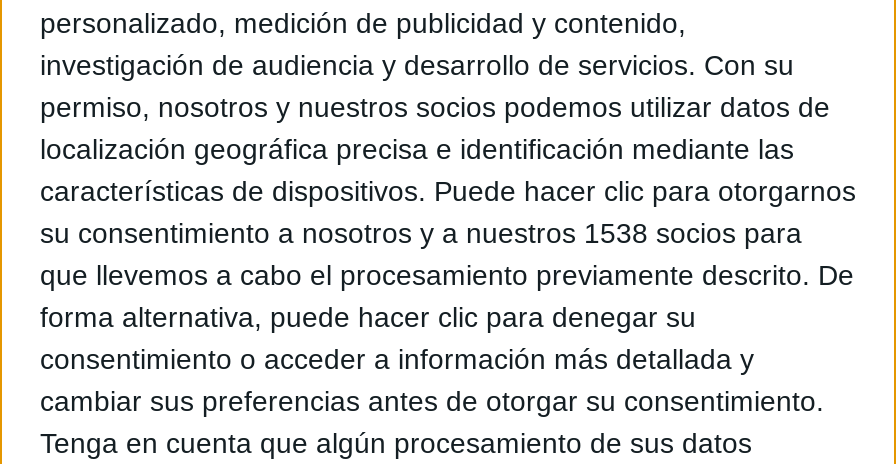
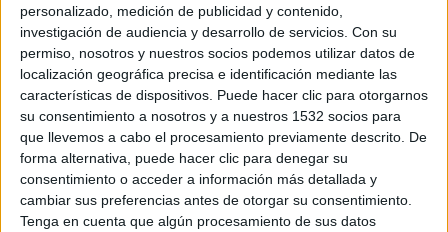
[40,217,802,249] su consentimiento a nosotros y a nuestros 1538 socios para -> [20,108,401,124] su consentimiento a nosotros y a nuestros 1532 socios para

